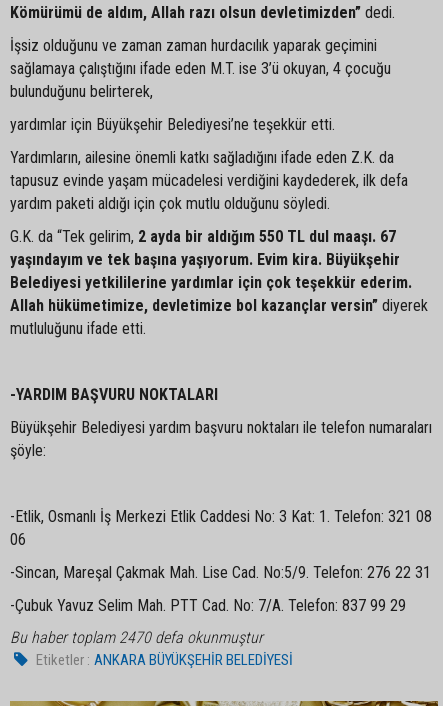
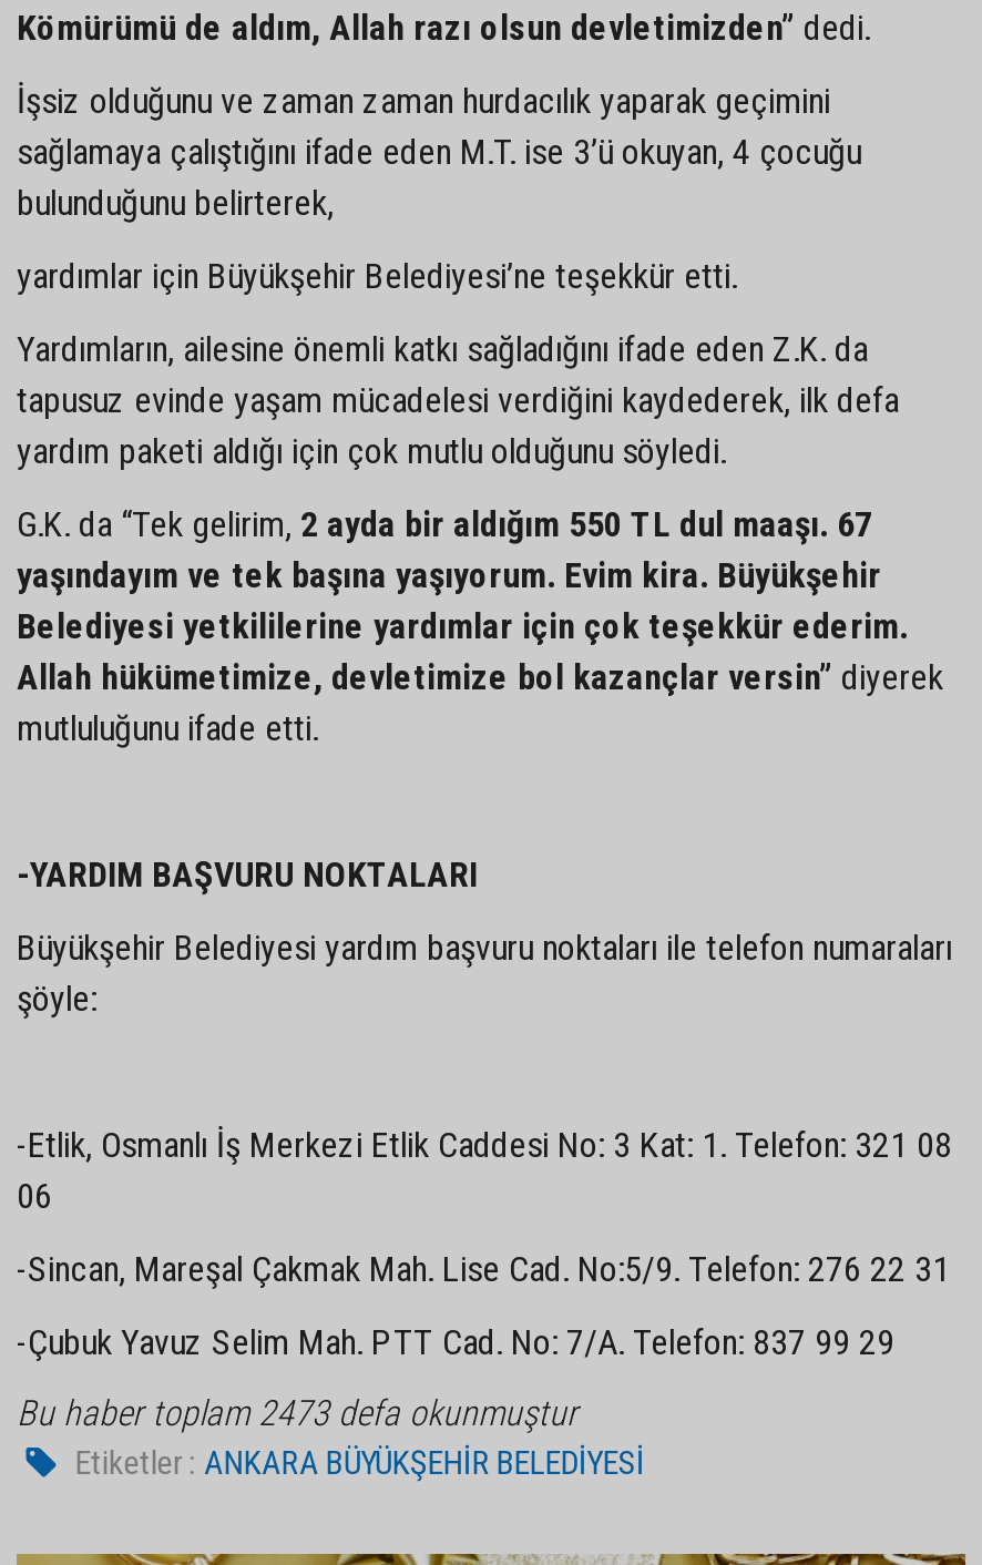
[10,628,263,647] Bu haber toplam 2470 defa okunmuştur -> [17,1392,577,1434] Bu haber toplam 2473 defa okunmuştur

